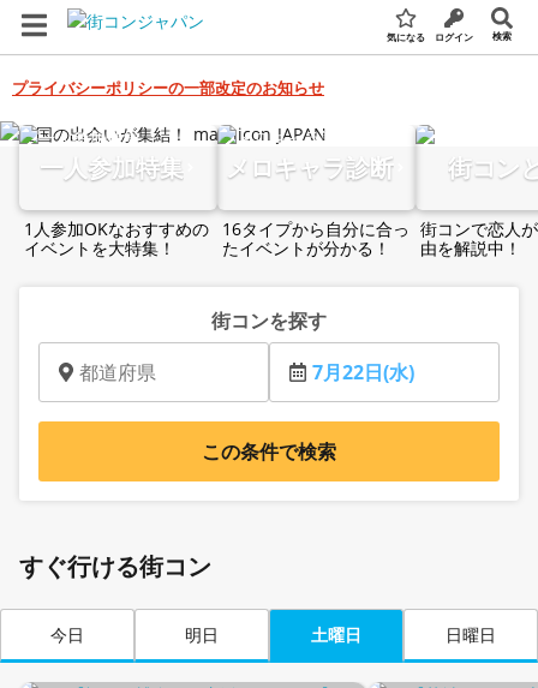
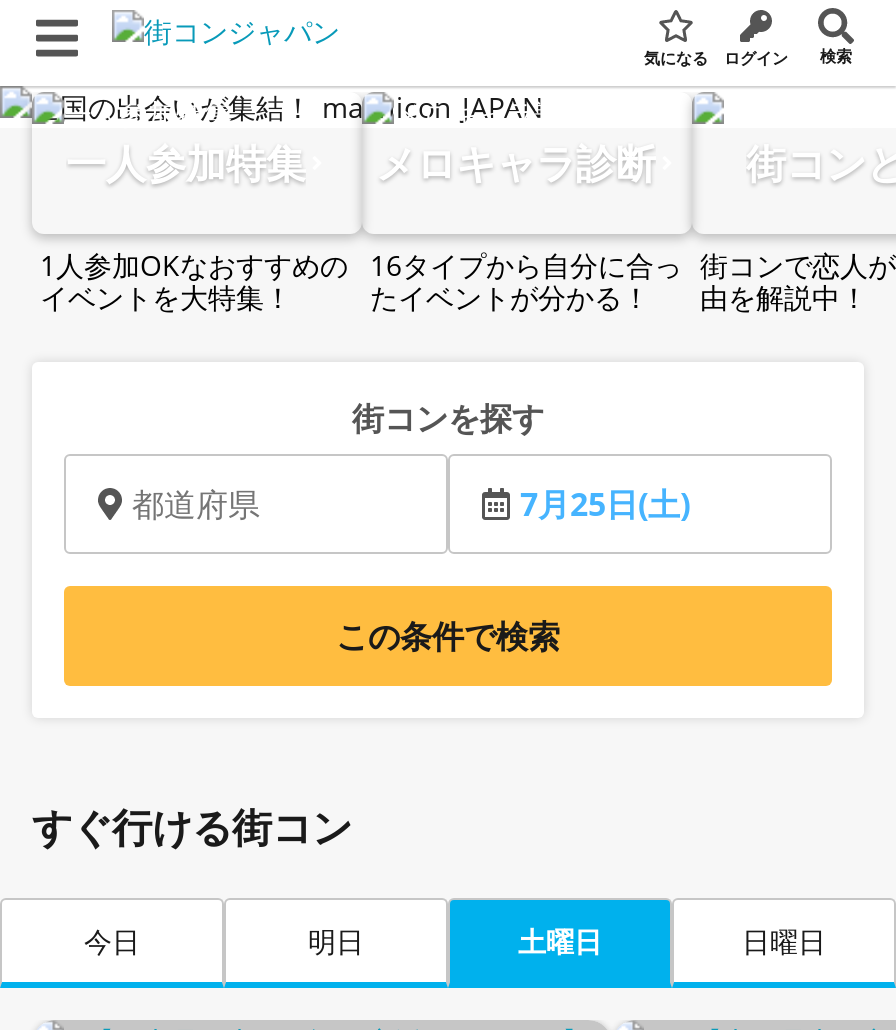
[12,76,324,98] プライバシーポリシーの一部改定のお知らせ -> none
[312,359,414,385] 7月22日(水) -> [520,482,690,526] 7月25日(土)

